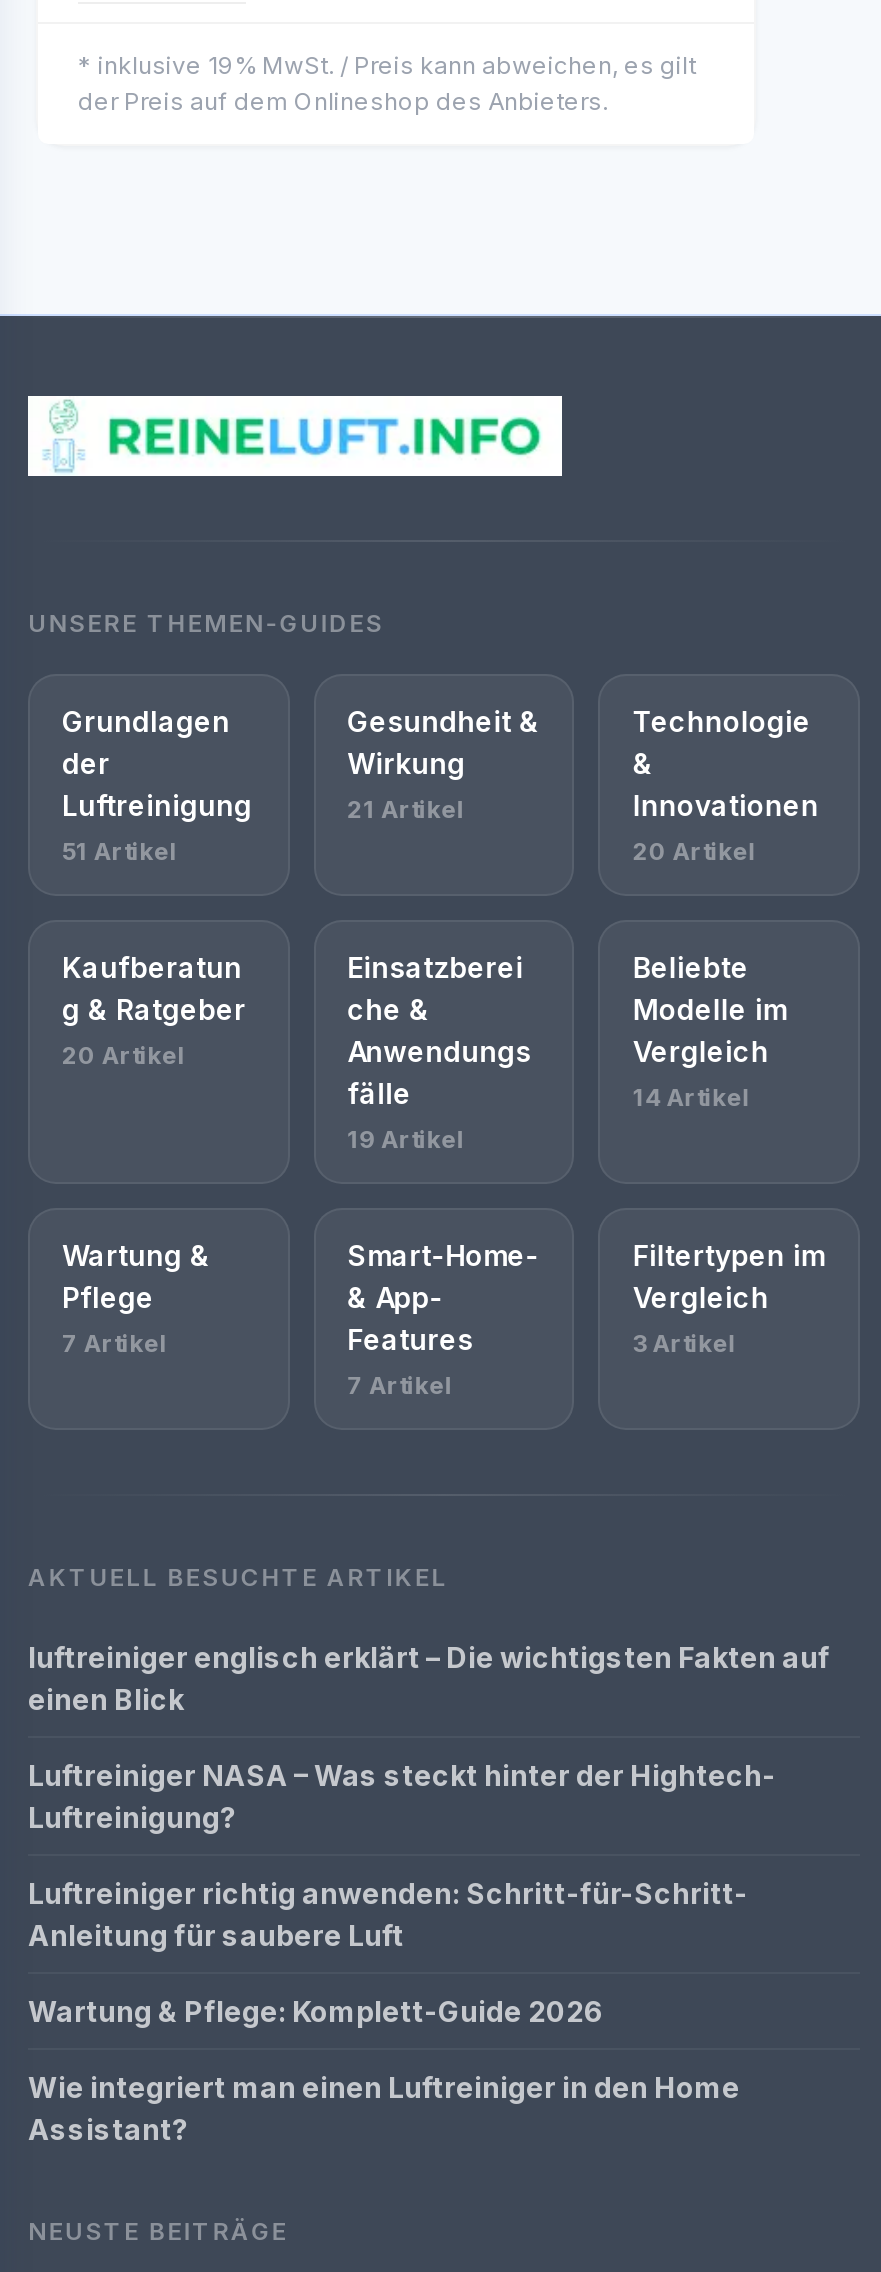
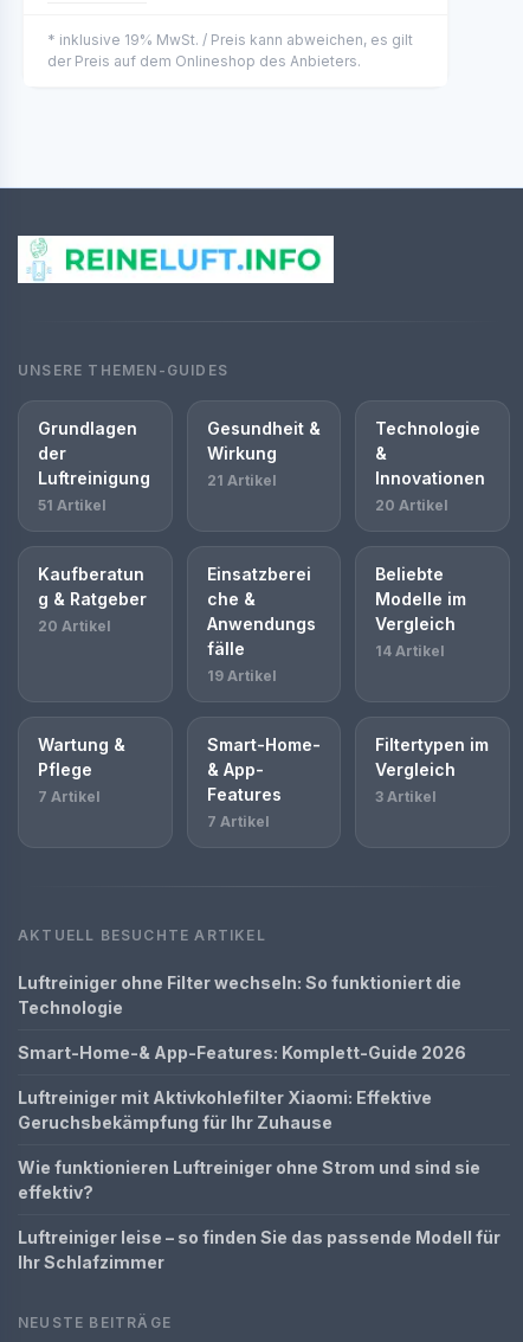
[28,1640,830,1716] luftreiniger englisch erklärt – Die wichtigsten Fakten auf | einen Blick -> [18,972,461,1017] Luftreiniger ohne Filter wechseln: So funktioniert die | Technologie
[28,1758,776,1834] Luftreiniger NASA – Was steckt hinter der Hightech- | Luftreinigung? -> [18,1042,466,1062] Smart-Home-& App-Features: Komplett-Guide 2026
[28,1876,748,1952] Luftreiniger richtig anwenden: Schritt-für-Schritt- | Anleitung für saubere Luft -> [18,1087,432,1132] Luftreiniger mit Aktivkohlefilter Xiaomi: Effektive | Geruchsbekämpfung für Ihr Zuhause
[28,1994,604,2028] Wartung & Pflege: Komplett-Guide 2026 -> [18,1157,480,1202] Wie funktionieren Luftreiniger ohne Strom und sind sie | effektiv?
[28,2070,740,2146] Wie integriert man einen Luftreiniger in den Home | Assistant? -> [18,1227,501,1272] Luftreiniger leise – so finden Sie das passende Modell für | Ihr Schlafzimmer

